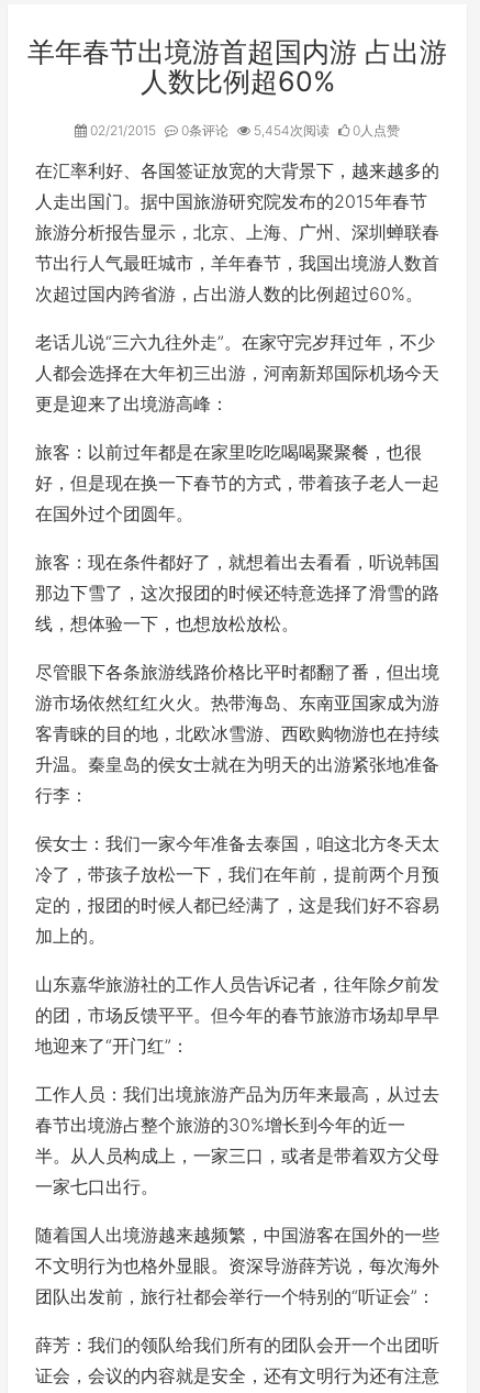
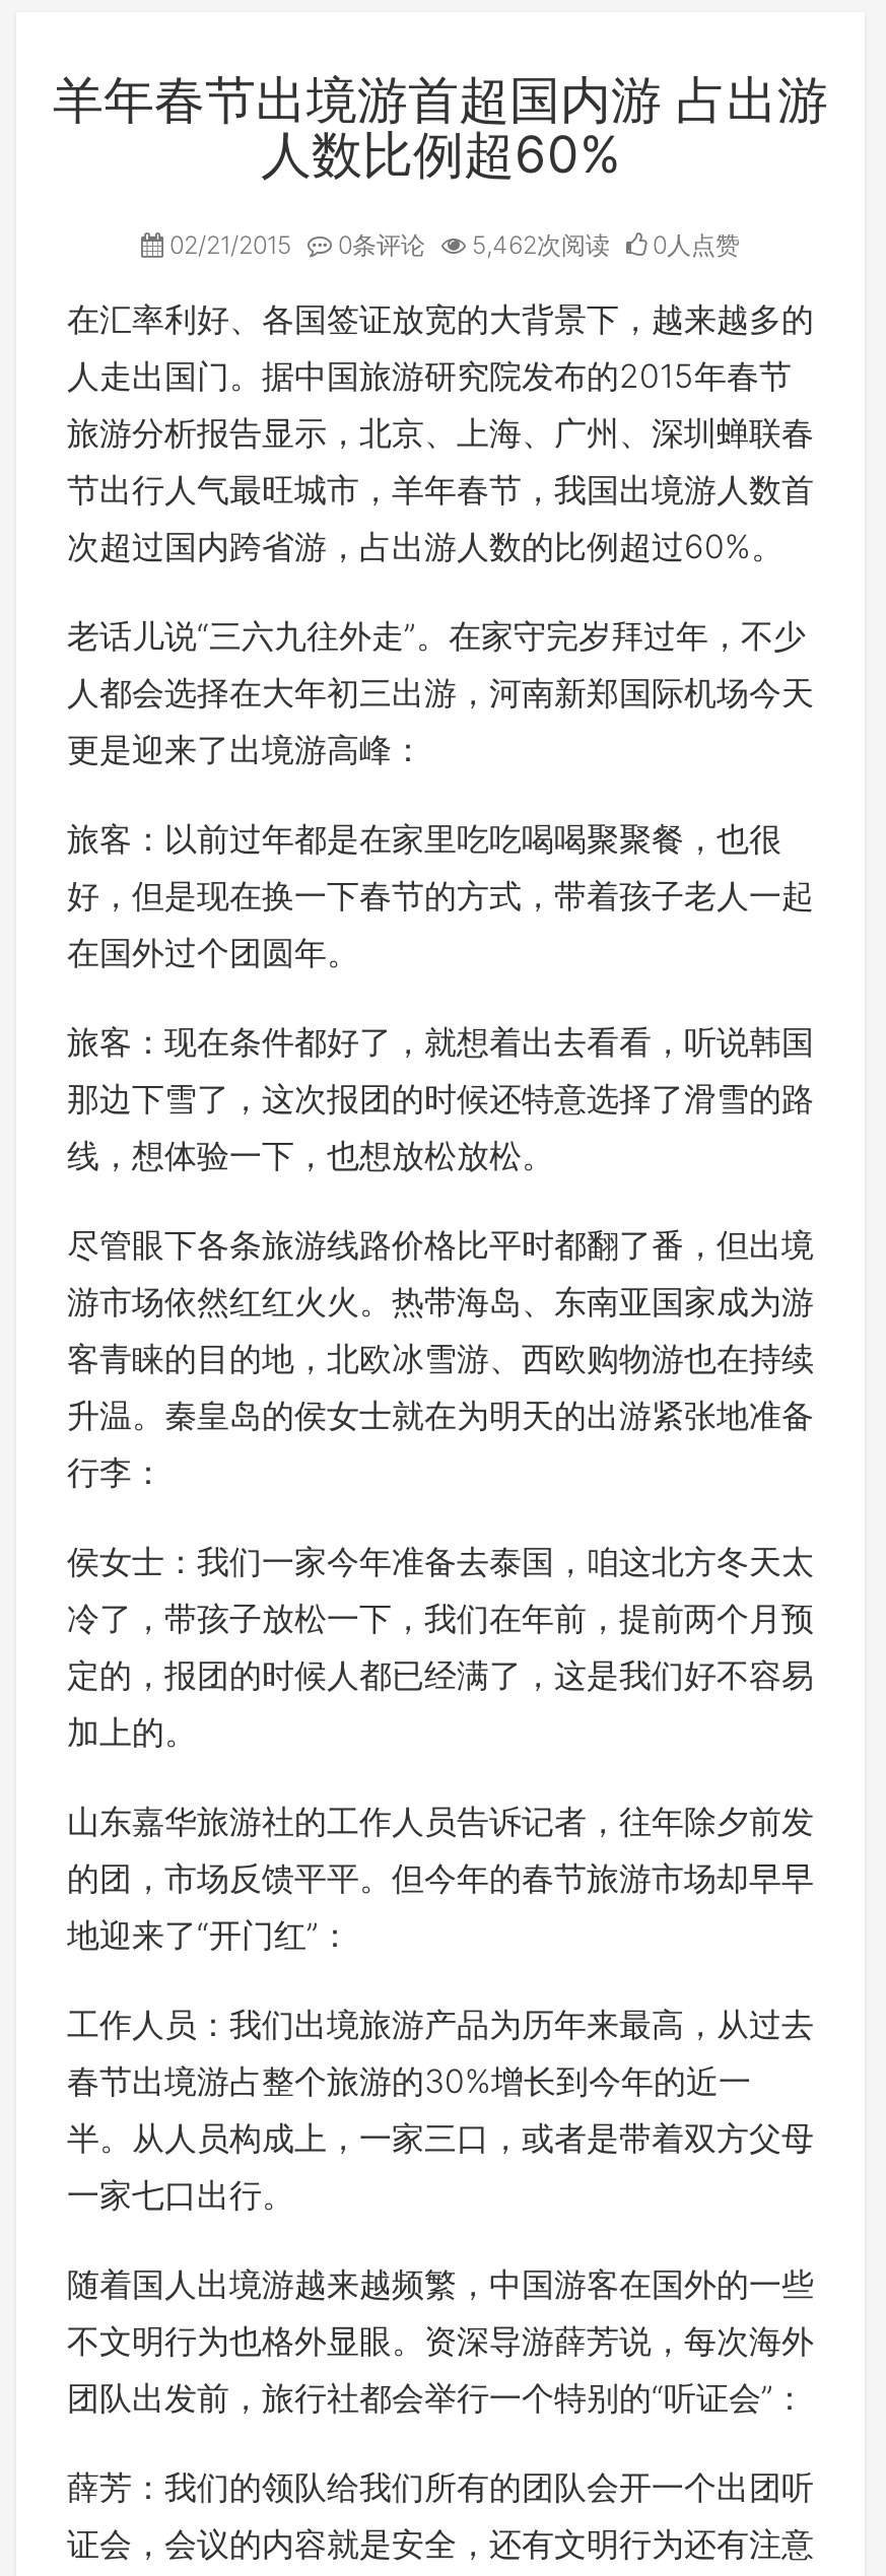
[250,122,333,139] 5,454次阅读 -> [466,229,616,260] 5,462次阅读

